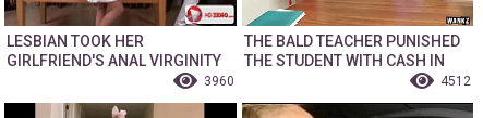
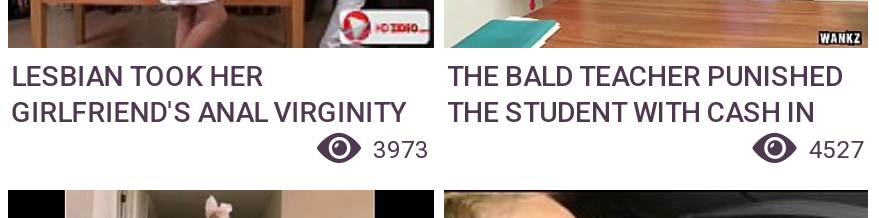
[203,74,234,89] 3960 -> [373,136,429,164] 3973
[441,74,471,89] 4512 -> [808,136,864,164] 4527

